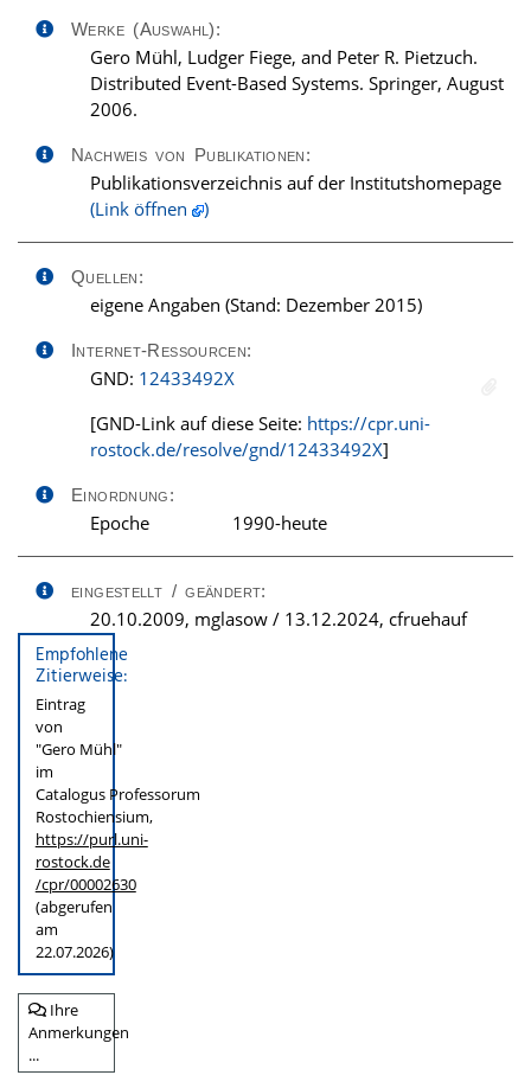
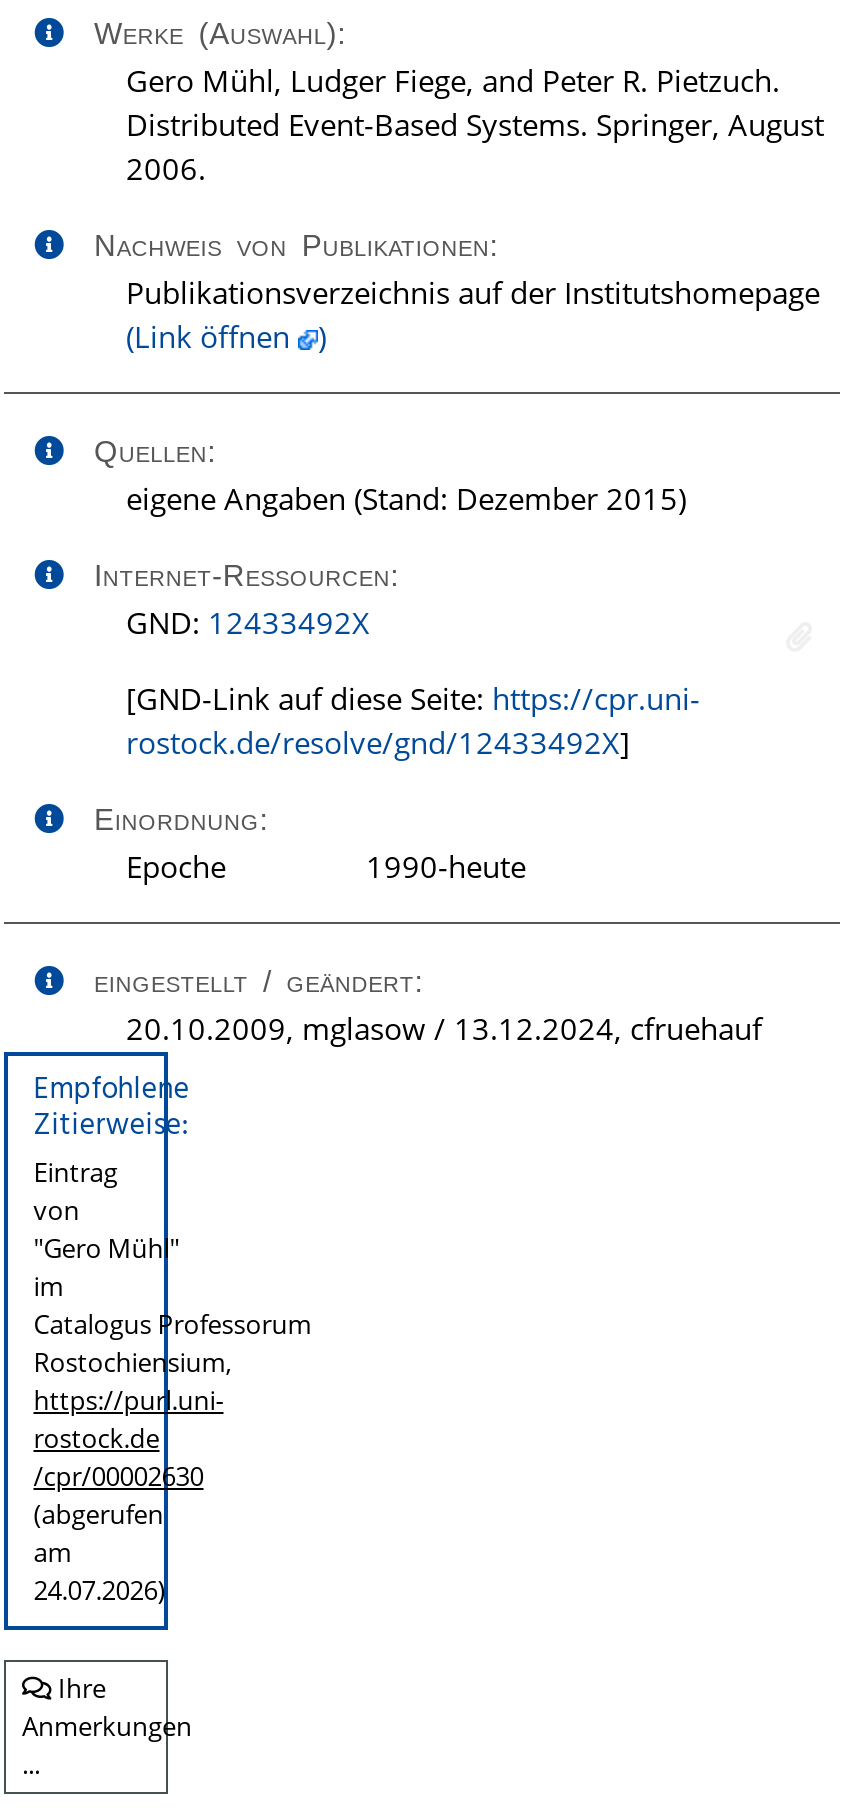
[35,941,114,962] 22.07.2026) -> [34,1572,166,1608] 24.07.2026)

